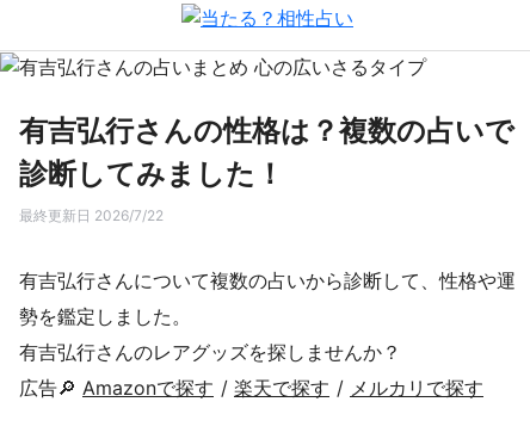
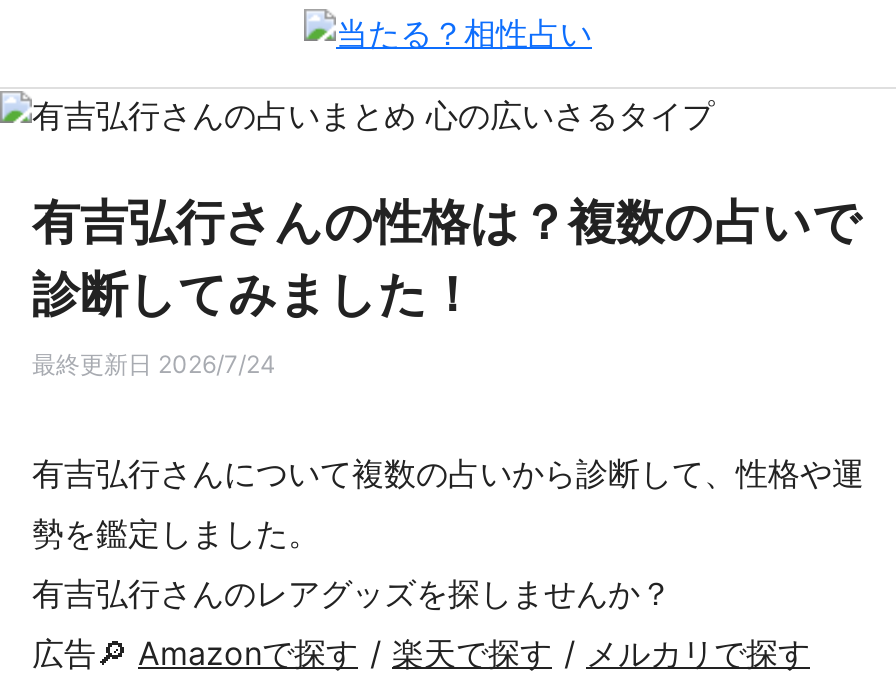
[19,207,164,225] 最終更新日 2026/7/22 -> [32,350,276,380] 最終更新日 2026/7/24

